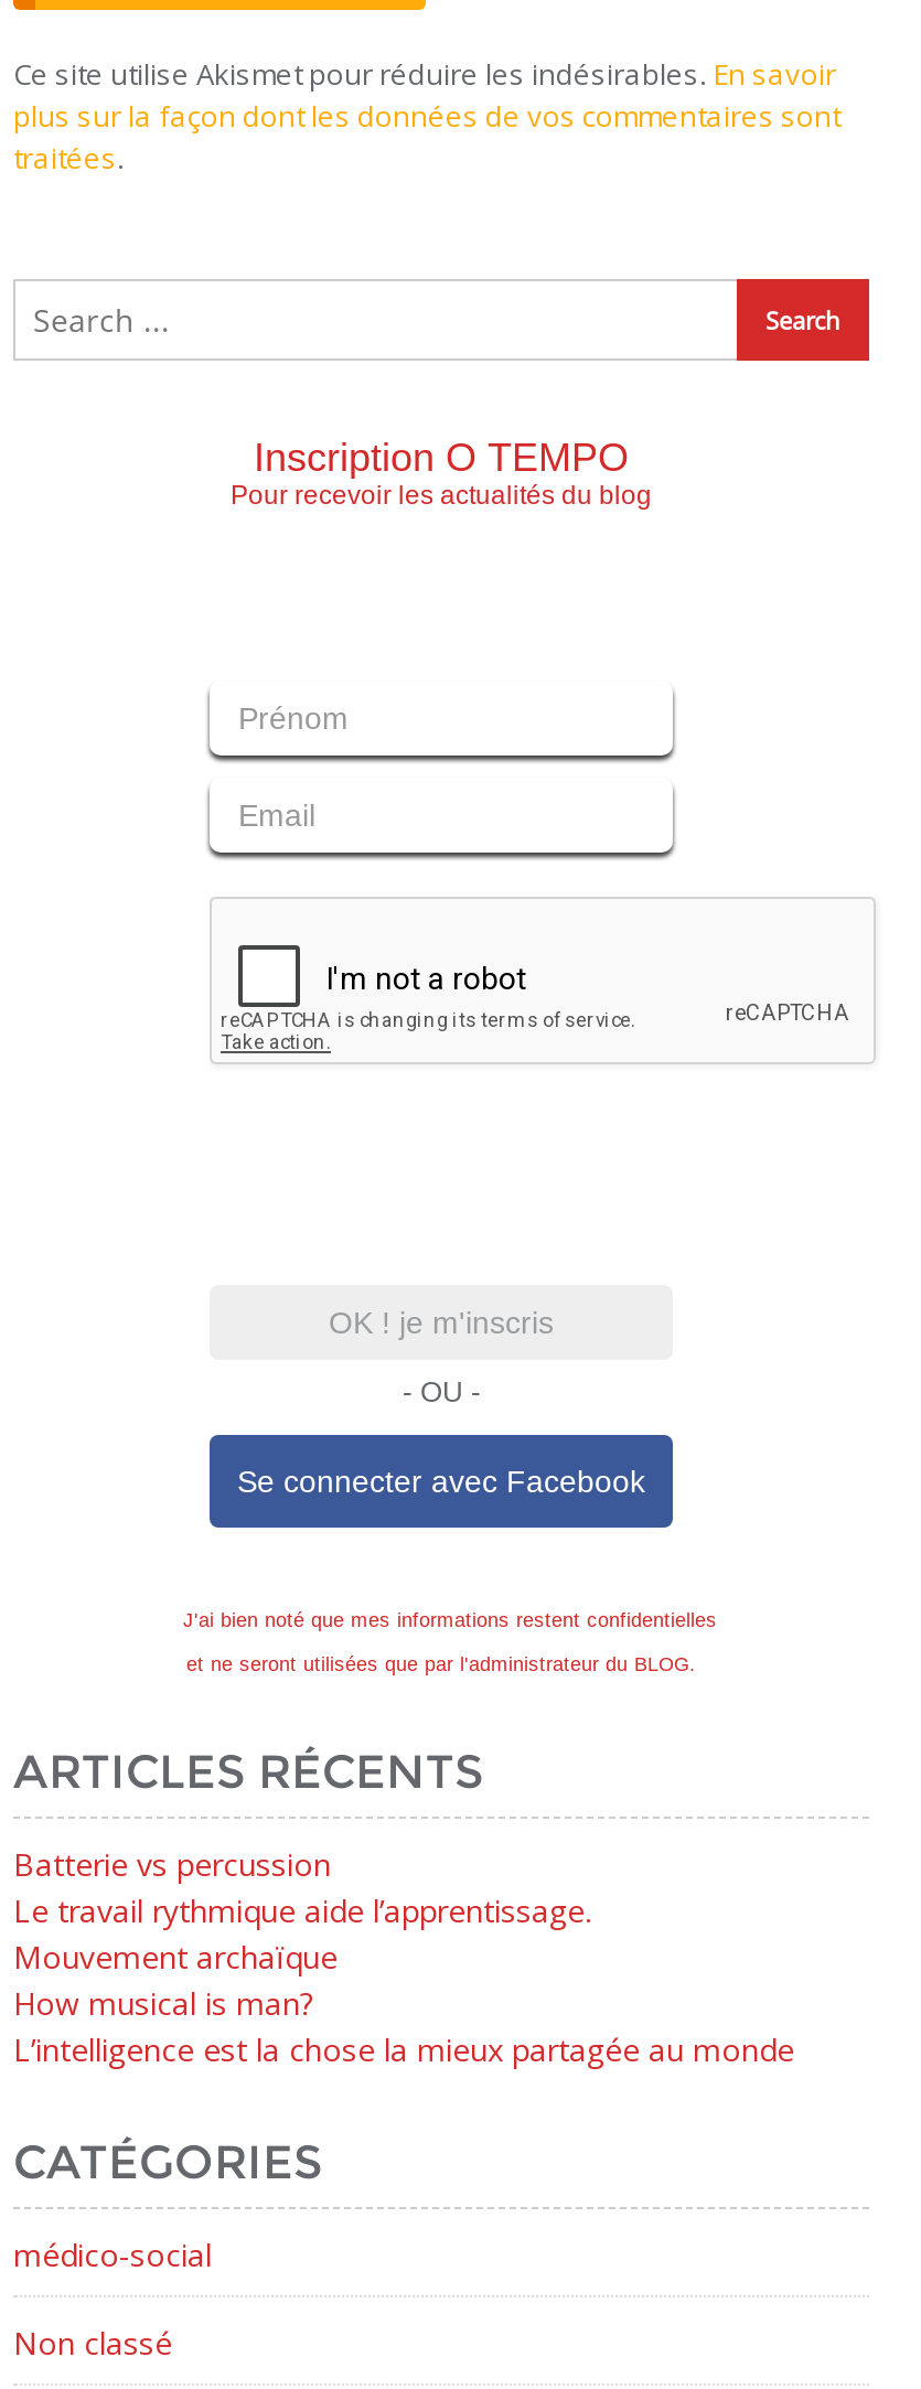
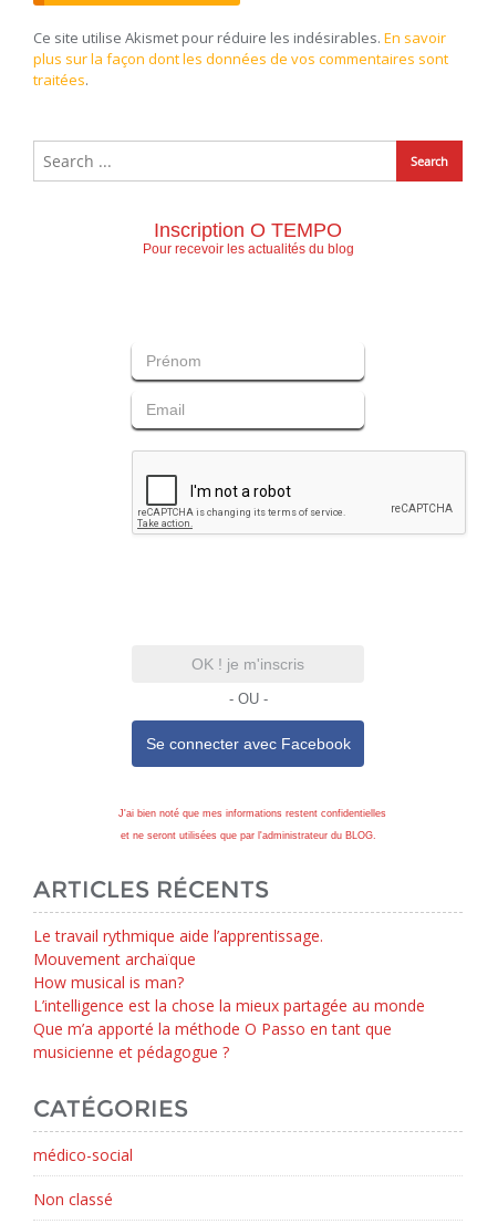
[13,1842,331,1884] Batterie vs percussion -> none
moved [13,1888,794,2069] -> [33,925,425,1016]: Le travail rythmique aide l’apprentissage. | Mouvement archaïque | How musical is man? | L’intelligence est la chose la mieux partagée au monde
none -> [33,1018,392,1062] Que m’a apporté la méthode O Passo en tant que | musicienne et pédagogue ?

